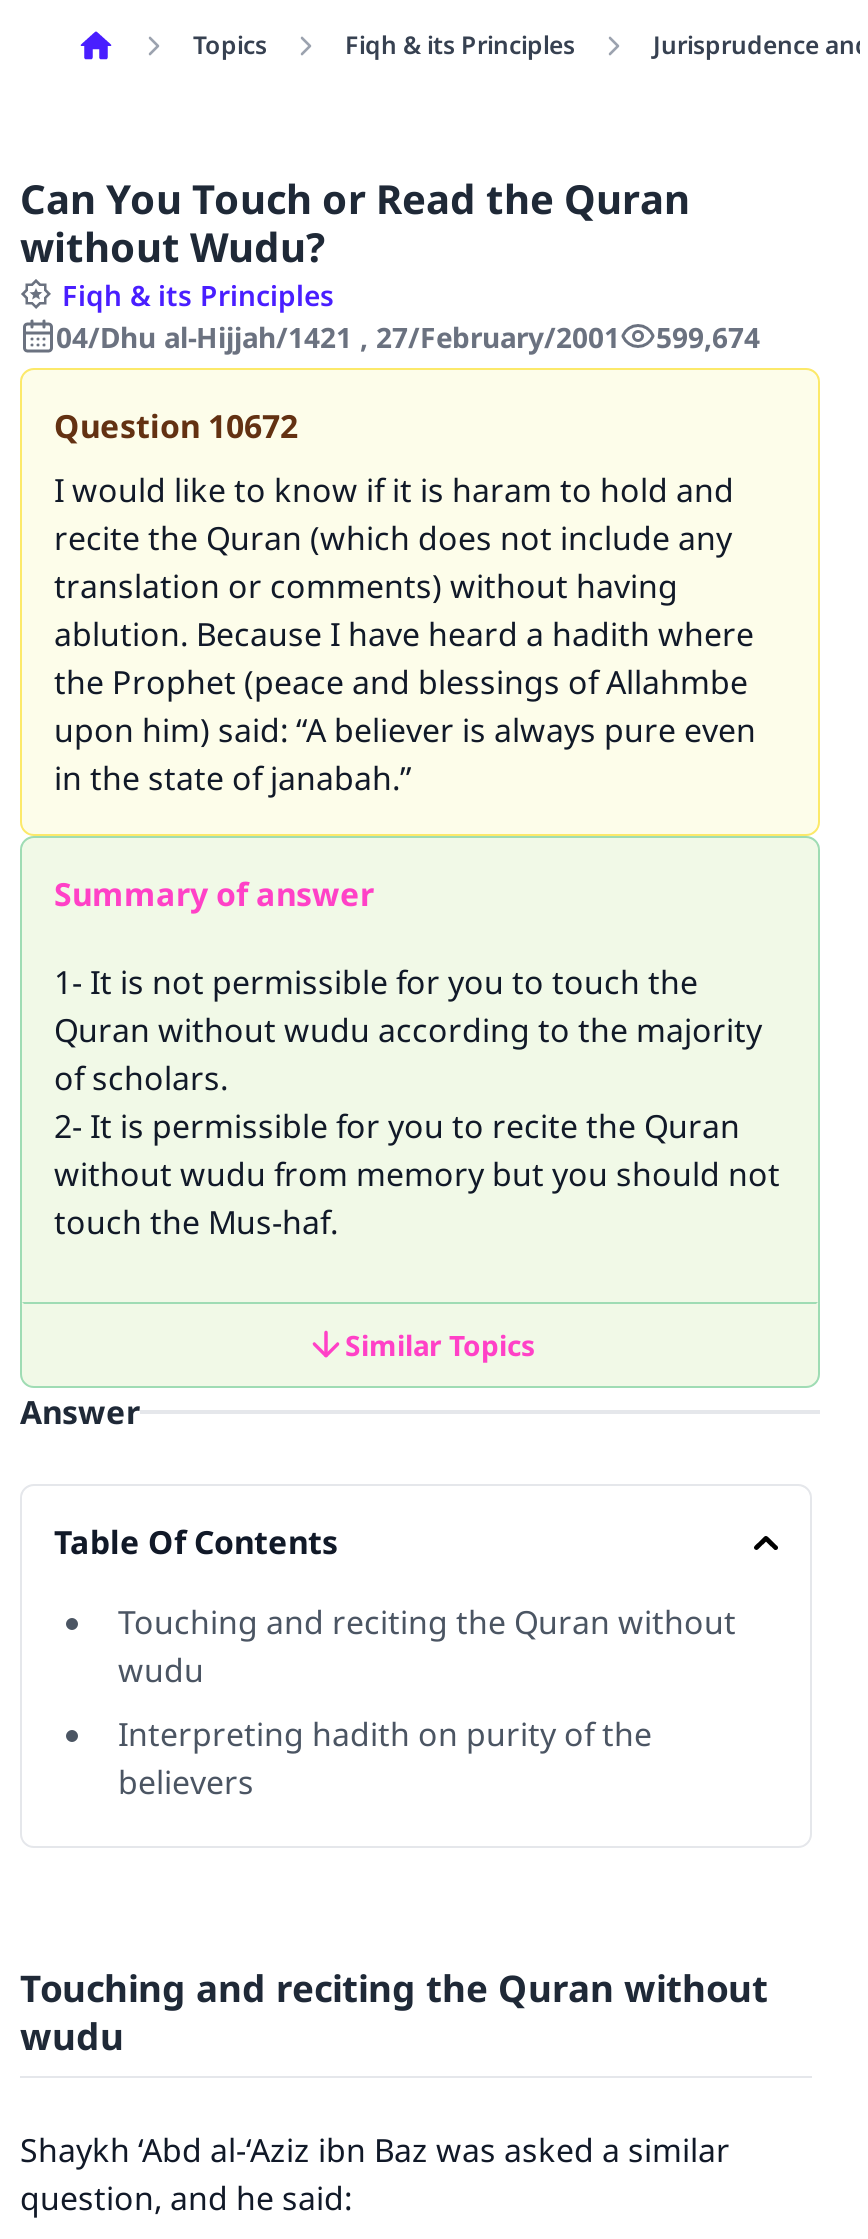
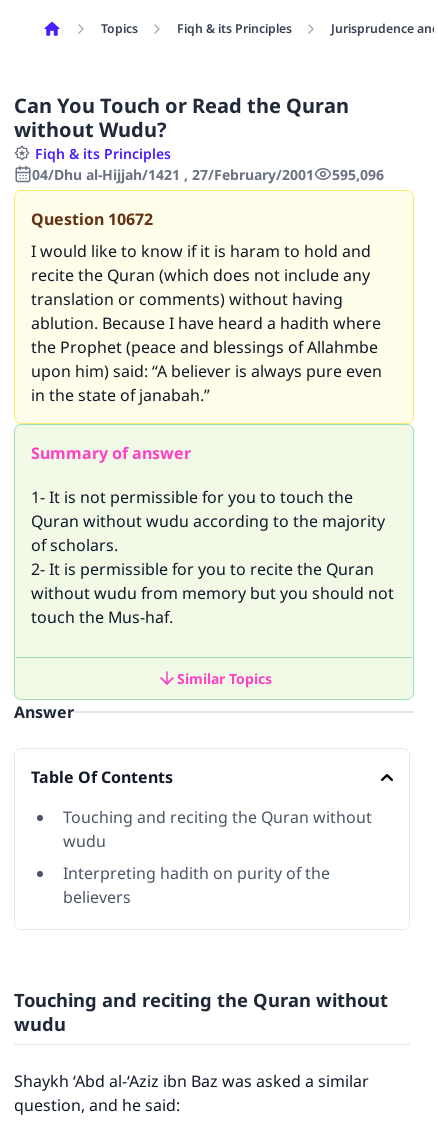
[56,318,760,356] 04/Dhu al-Hijjah/1421 , 27/February/2001 599,674 -> [32,165,384,184] 04/Dhu al-Hijjah/1421 , 27/February/2001 595,096

